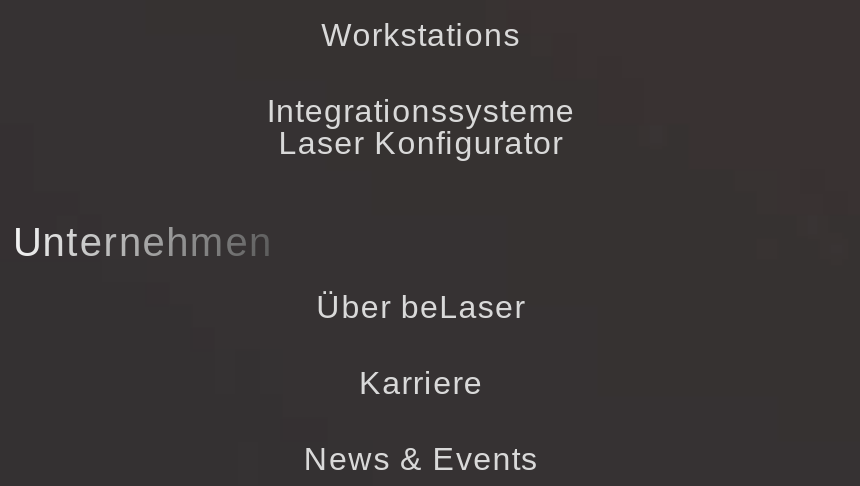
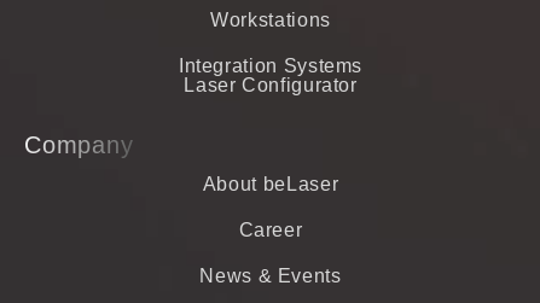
[267,95,575,161] Integrationssysteme | Laser Konfigurator -> [179,56,363,96] Integration Systems | Laser Configurator
[13,221,273,265] Unternehmen -> [24,132,134,159] Company
[316,291,526,325] Über beLaser -> [203,174,338,195] About beLaser
[359,367,483,401] Karriere -> [239,220,302,241] Career

